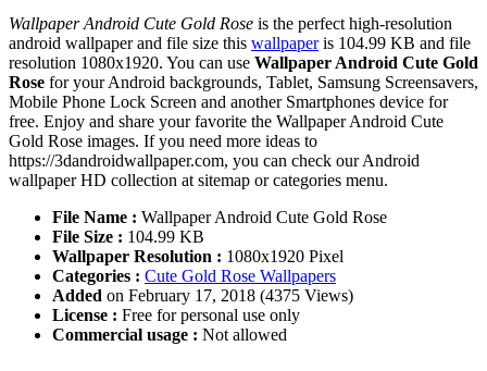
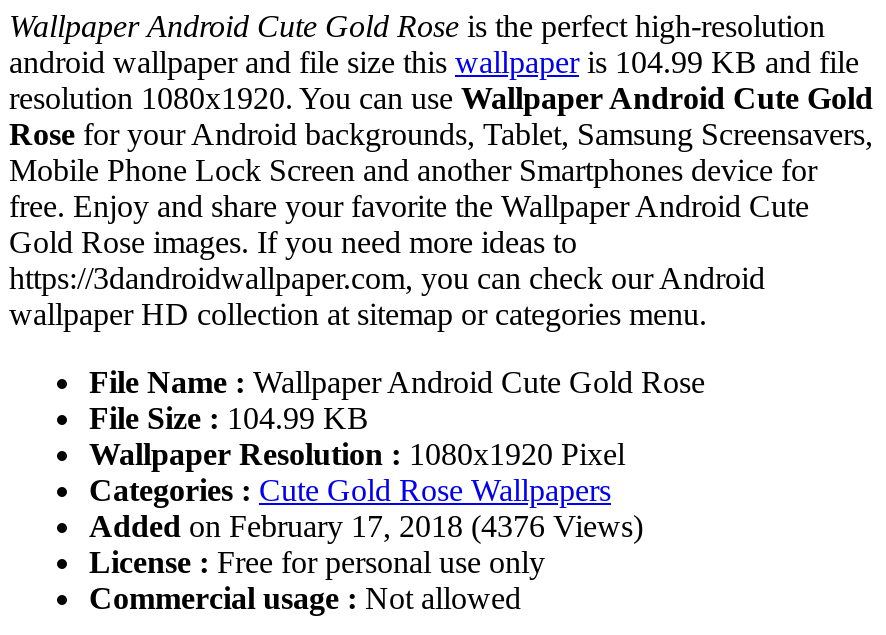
[52,287,353,305] Added on February 17, 2018 (4375 Views) -> [89,510,643,544] Added on February 17, 2018 (4376 Views)

